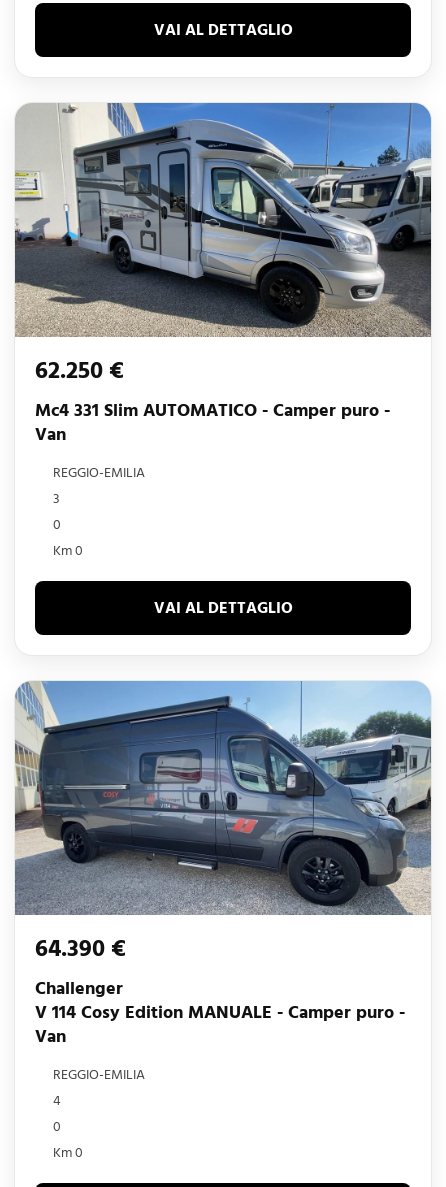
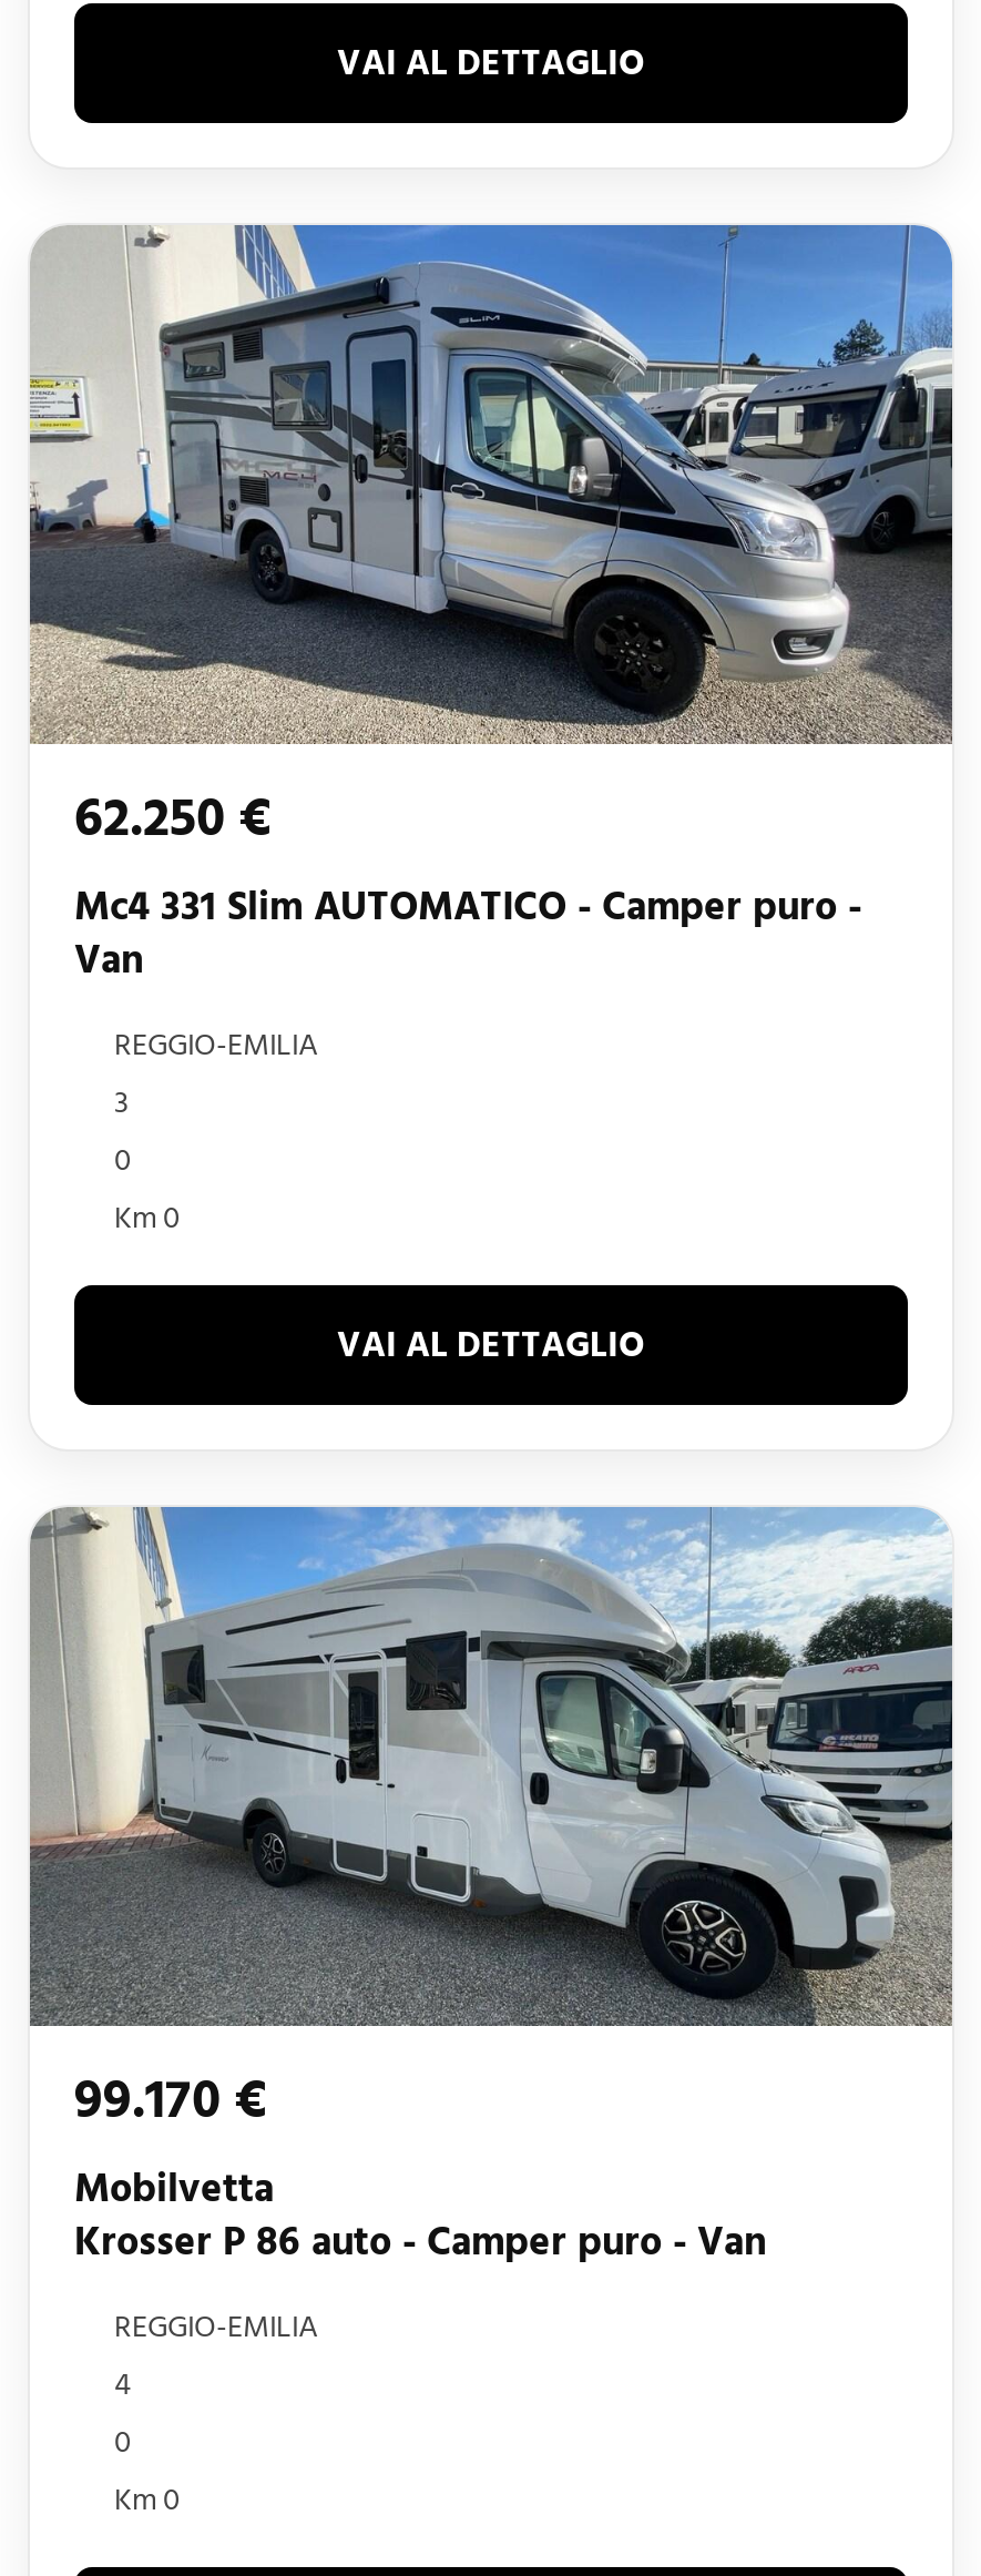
[15,680,431,1051] [image] | 64.390 € | Challenger | V 114 Cosy Edition MANUALE - Camper puro - | Van -> [30,1507,952,2274] [image] | 99.170 € | Mobilvetta | Krosser P 86 auto - Camper puro - Van

